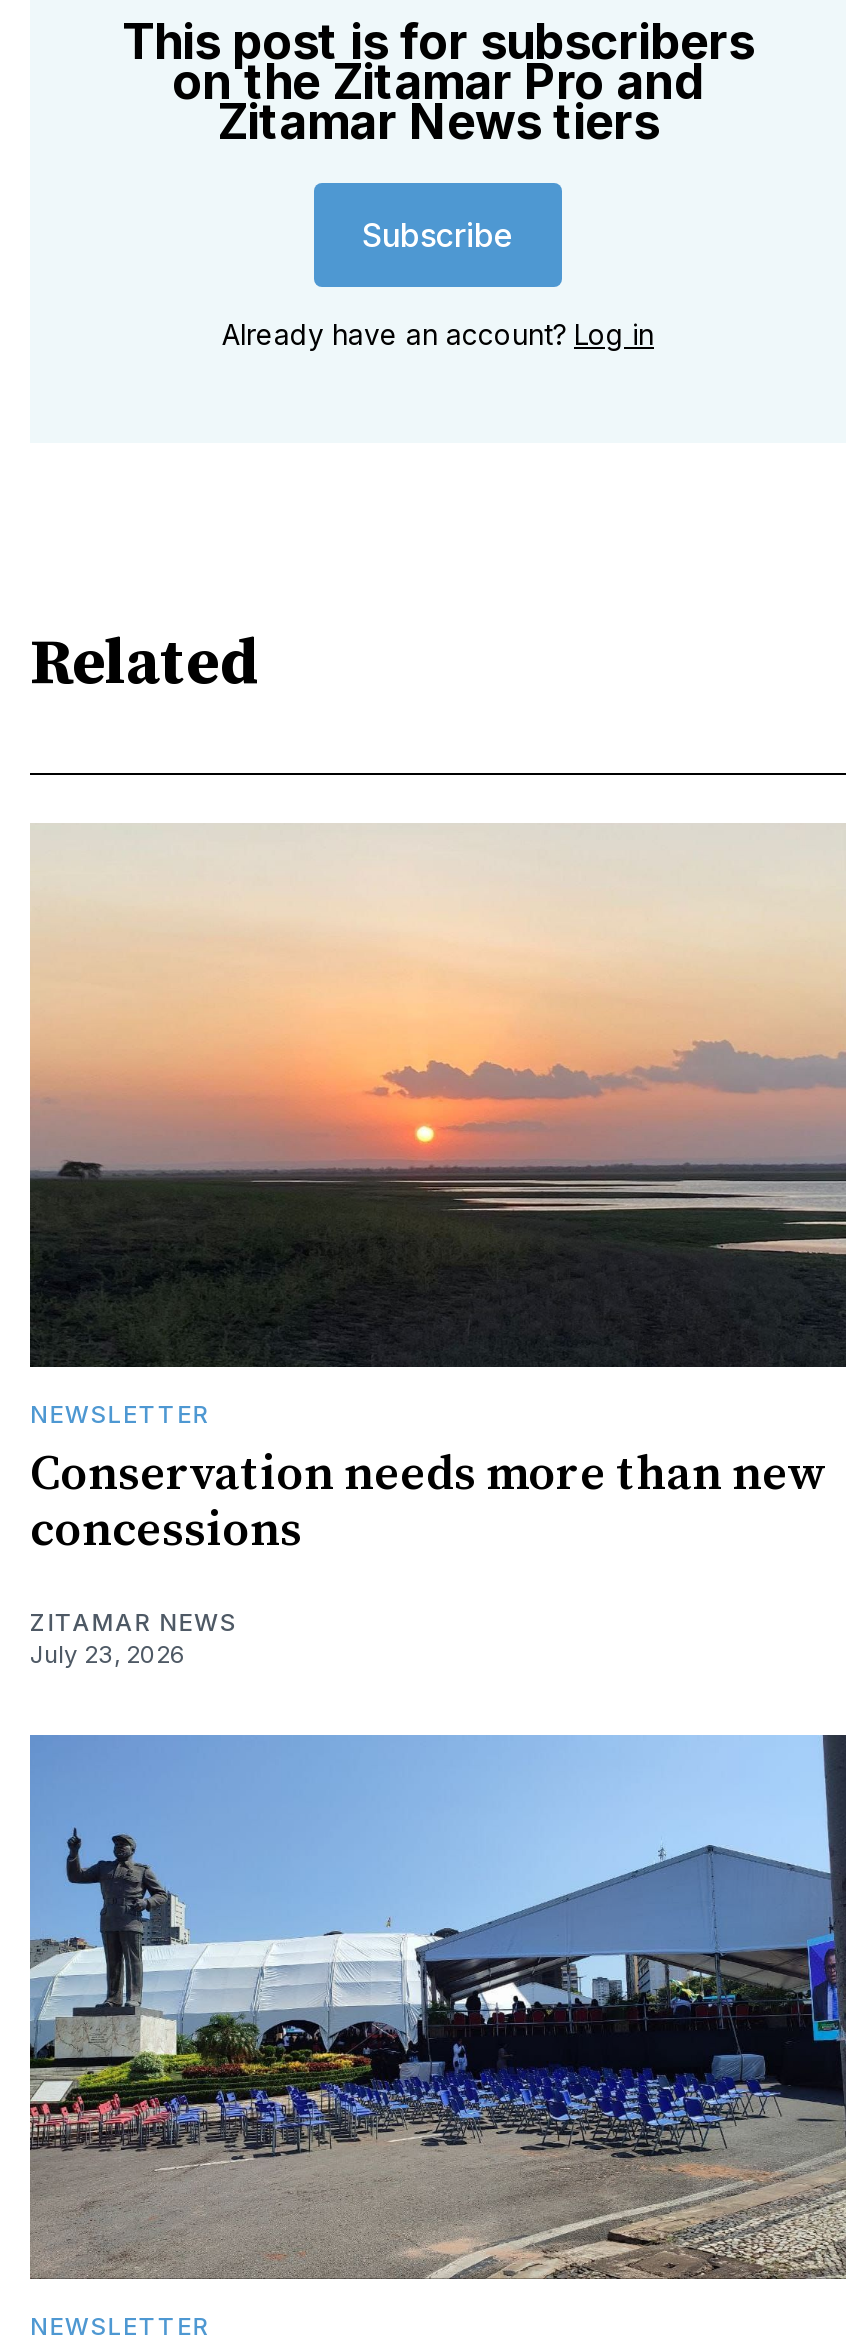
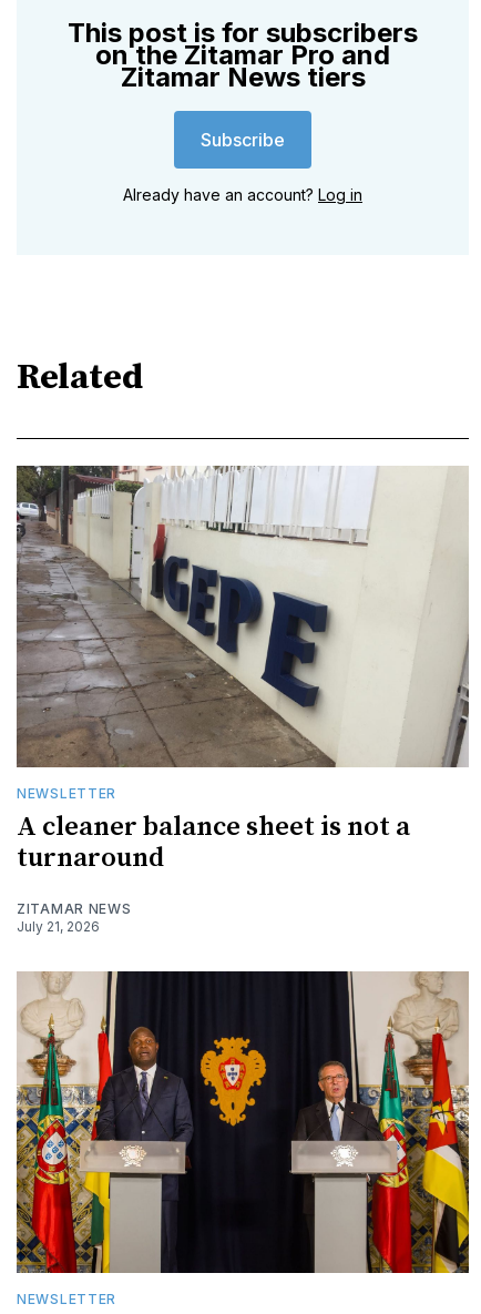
[28,823,846,1562] [image] | Conservation needs more than new | concessions -> [16,465,469,875] [image] | A cleaner balance sheet is not a | turnaround
[30,1640,186,1670] July 23, 2026 -> [17,919,100,935] July 21, 2026
[28,1733,848,2281] [image] -> [16,970,470,1274] [image]

